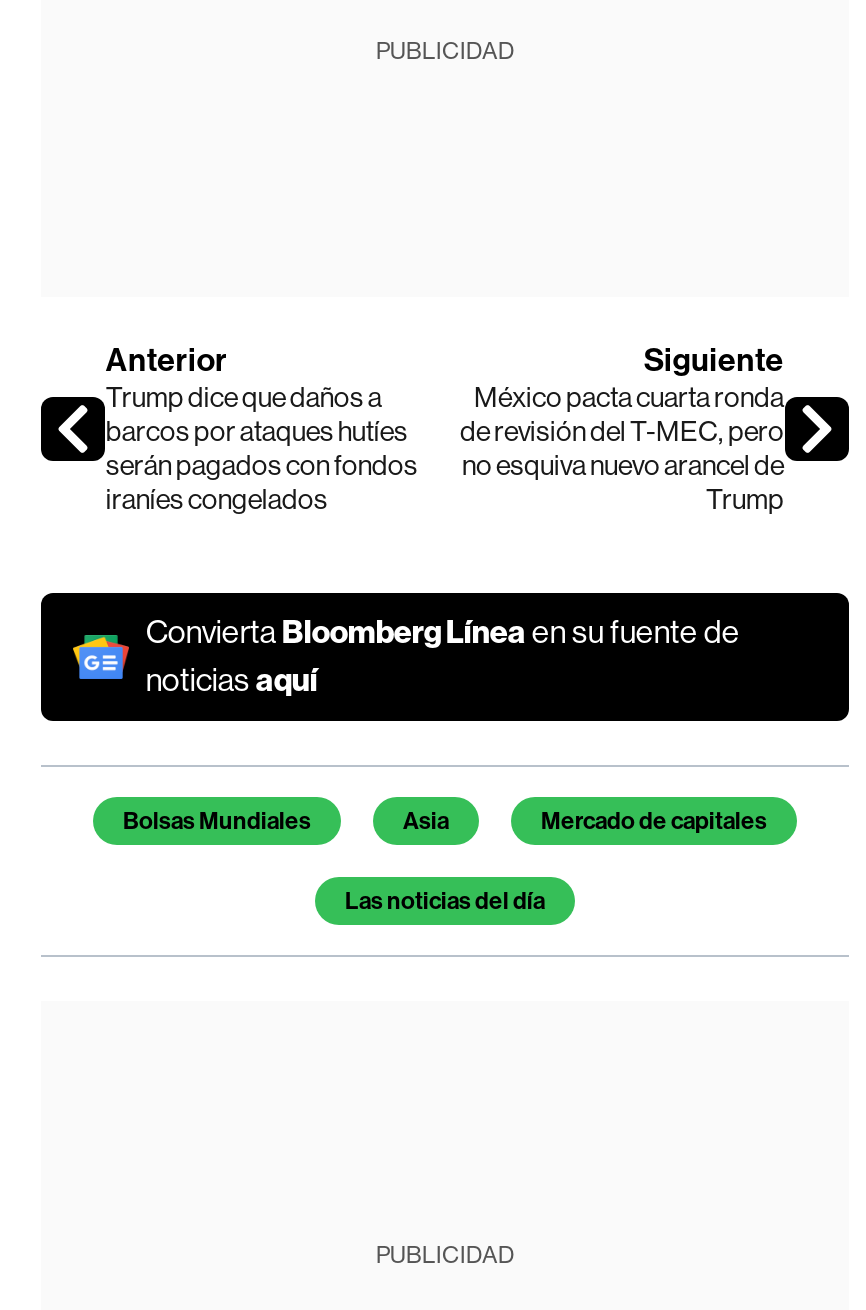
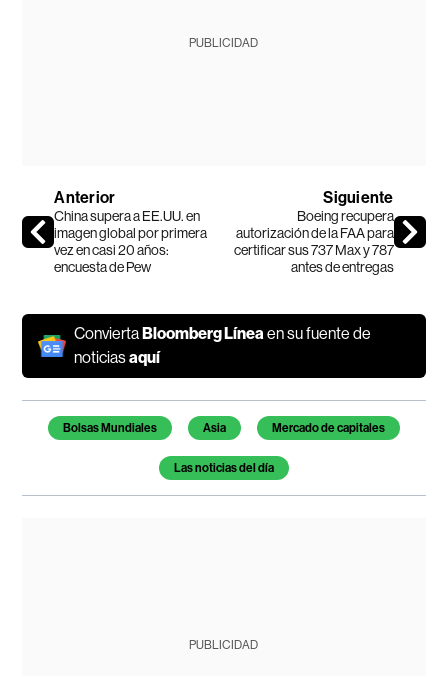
[106,381,418,515] Trump dice que daños a | barcos por ataques hutíes | serán pagados con fondos | iraníes congelados -> [54,208,207,275] China supera a EE.UU. en | imagen global por primera | vez en casi 20 años: | encuesta de Pew
[460,381,784,515] México pacta cuarta ronda | de revisión del T-MEC, pero | no esquiva nuevo arancel de | Trump -> [233,208,393,275] Boeing recupera | autorización de la FAA para | certificar sus 737 Max y 787 | antes de entregas

